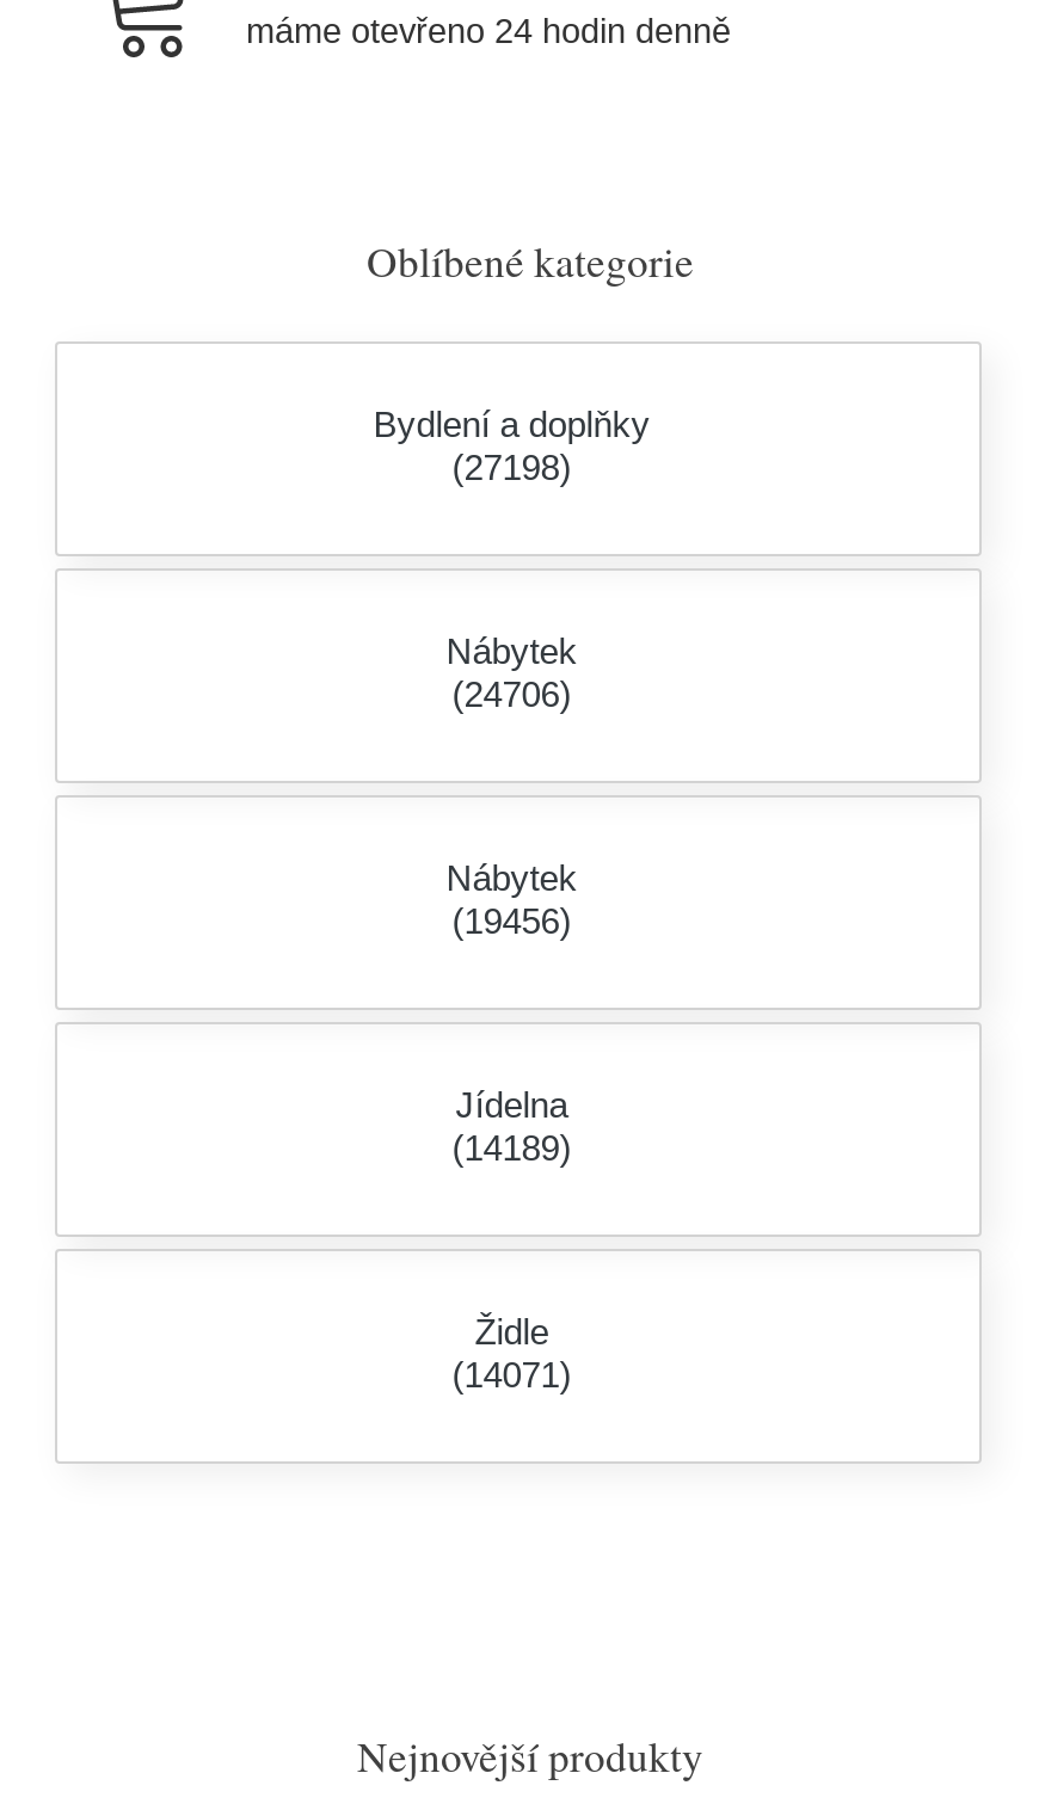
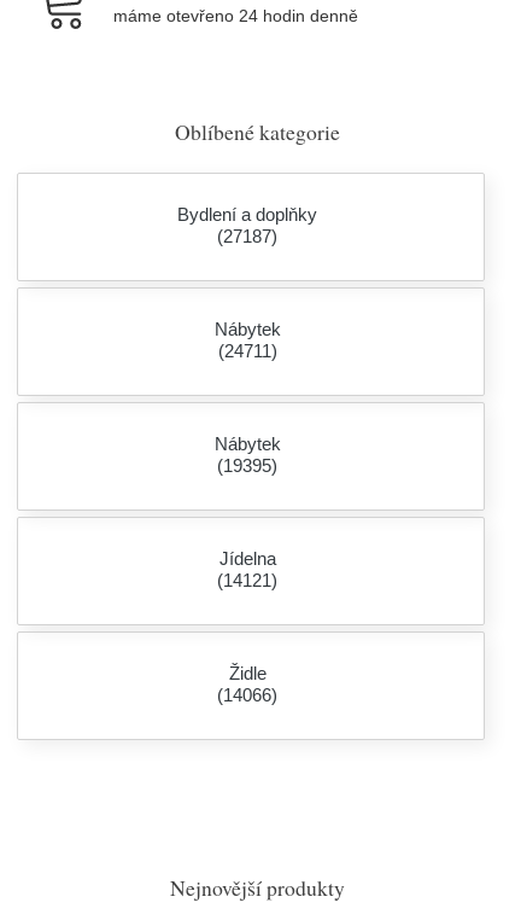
[452,447,572,487] (27198) -> [217,226,278,246] (27187)
[452,673,572,714] (24706) -> [218,340,277,361] (24711)
[452,900,572,941] (19456) -> [217,455,278,476] (19395)
[452,1127,572,1168] (14189) -> [217,570,278,590] (14121)
[452,1354,572,1395] (14071) -> [217,685,278,705] (14066)

